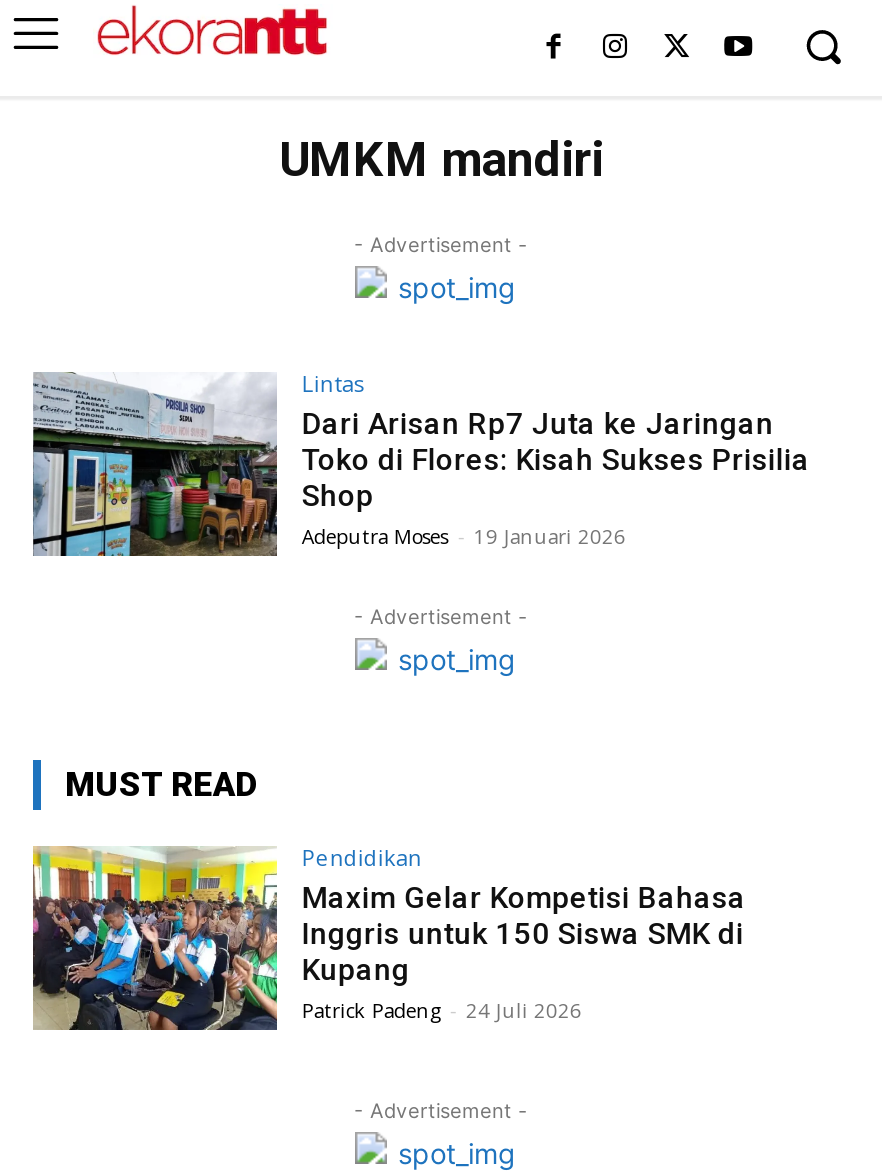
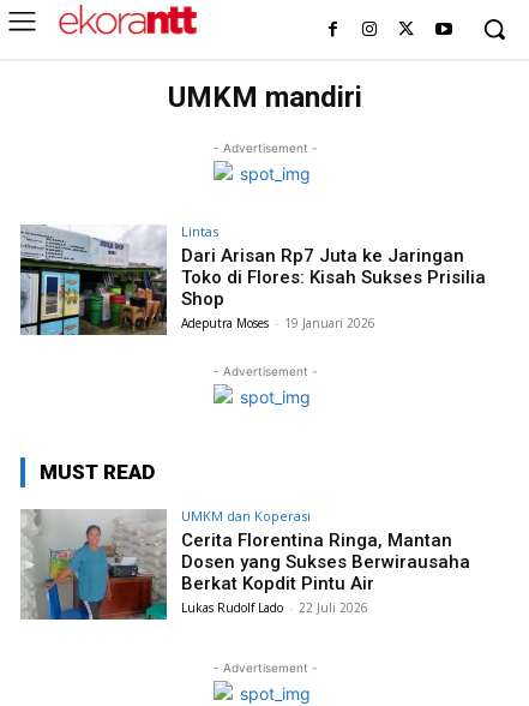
[31,842,746,1032] [image] | Pendidikan | Maxim Gelar Kompetisi Bahasa | Inggris untuk 150 Siswa SMK di | Kupang | Patrick Padeng - 24 Juli 2026 -> [20,506,471,621] [image] | UMKM dan Koperasi | Cerita Florentina Ringa, Mantan | Dosen yang Sukses Berwirausaha | Berkat Kopdit Pintu Air | Lukas Rudolf Lado - 22 Juli 2026

